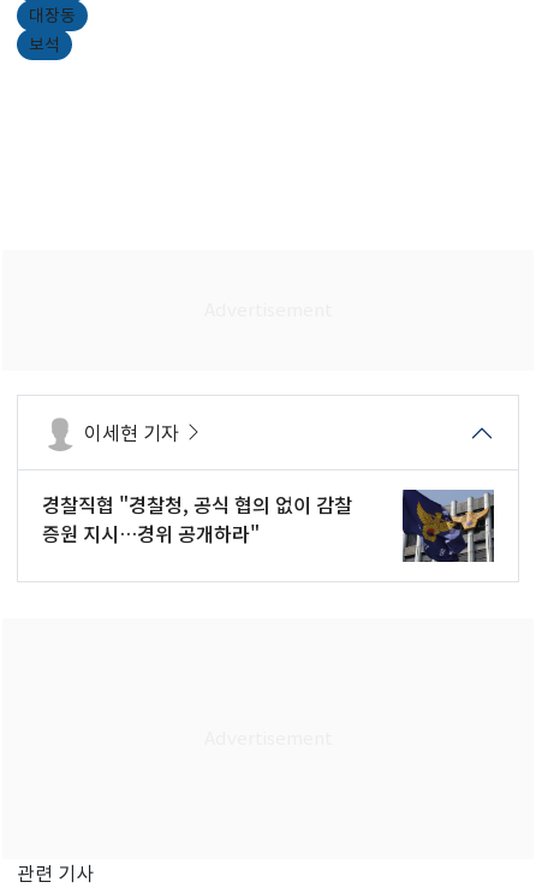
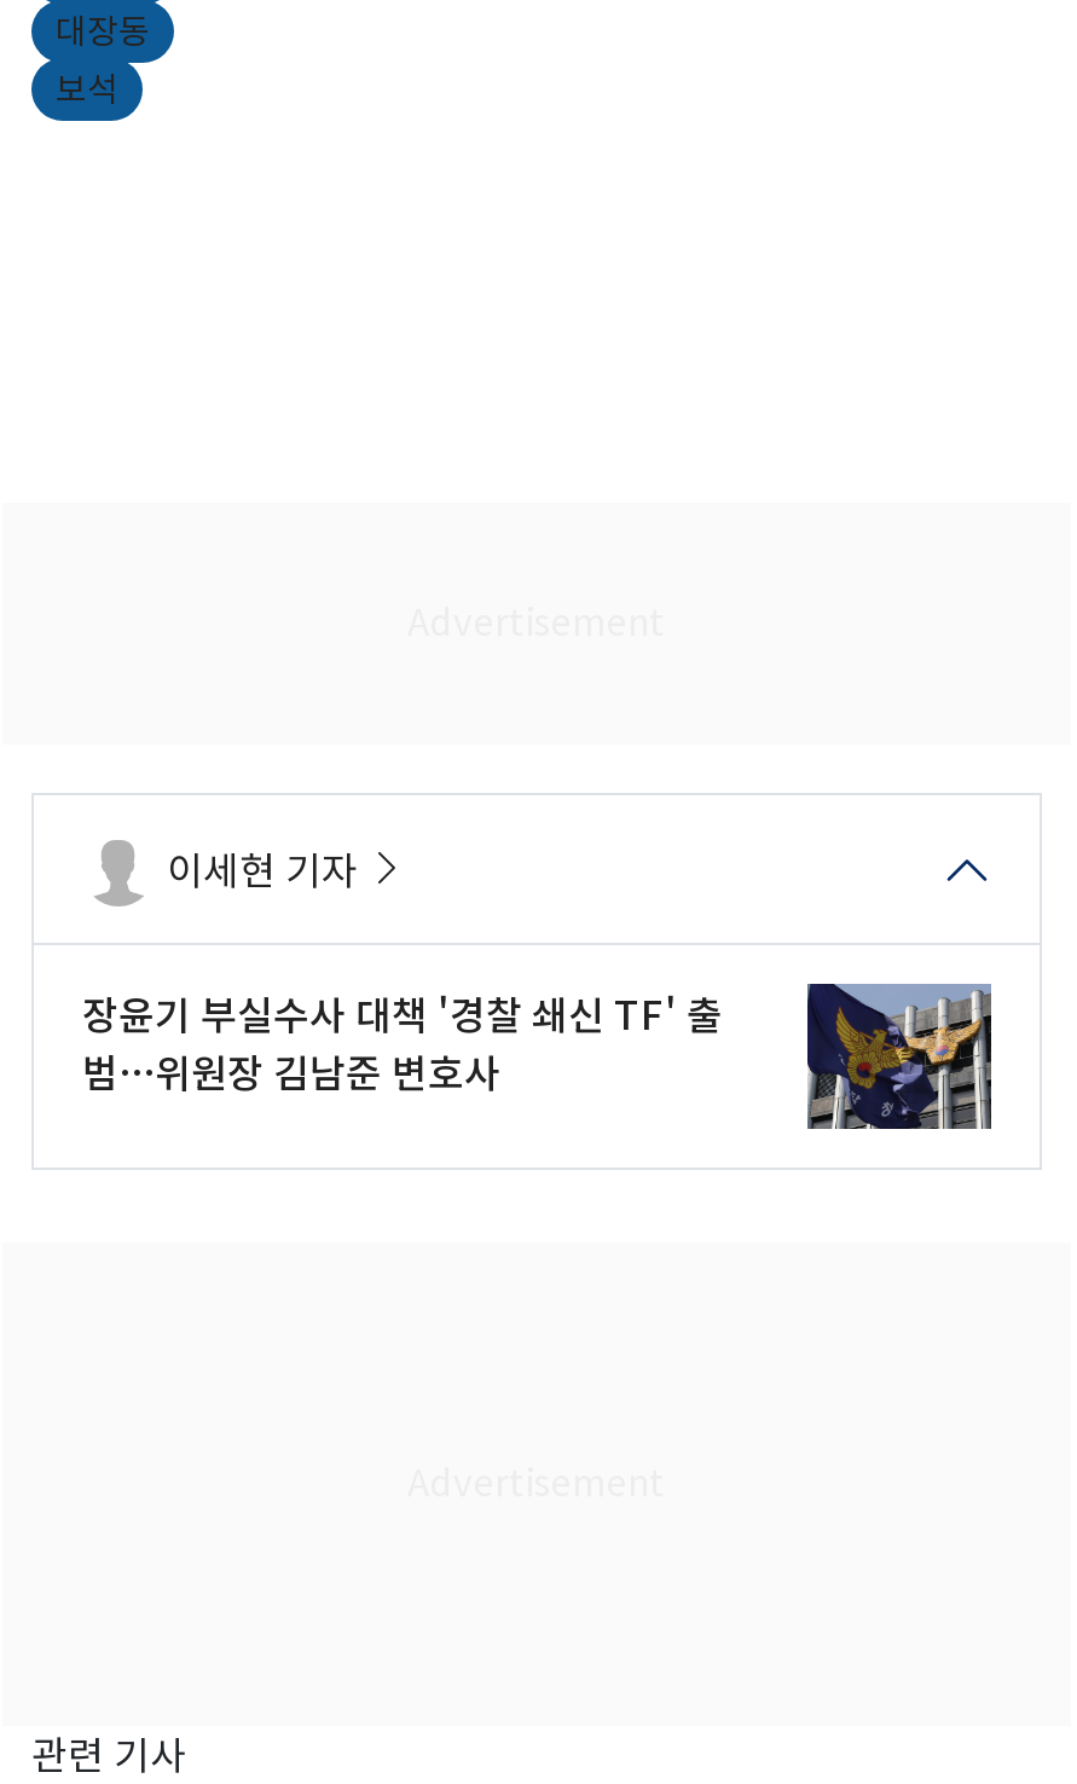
[42,489,352,547] 경찰직협 "경찰청, 공식 협의 없이 감찰 | 증원 지시…경위 공개하라" -> [82,983,723,1099] 장윤기 부실수사 대책 '경찰 쇄신 TF' 출 | 범…위원장 김남준 변호사

